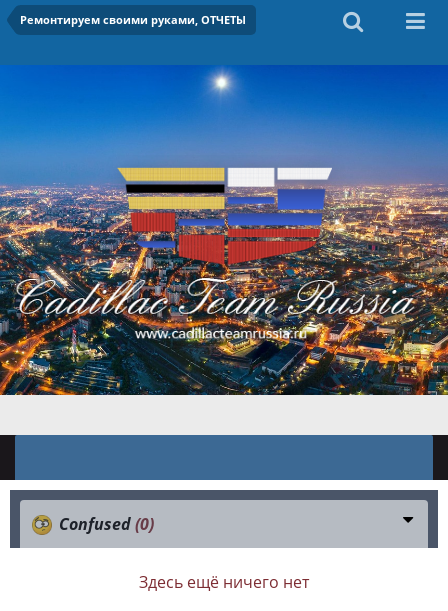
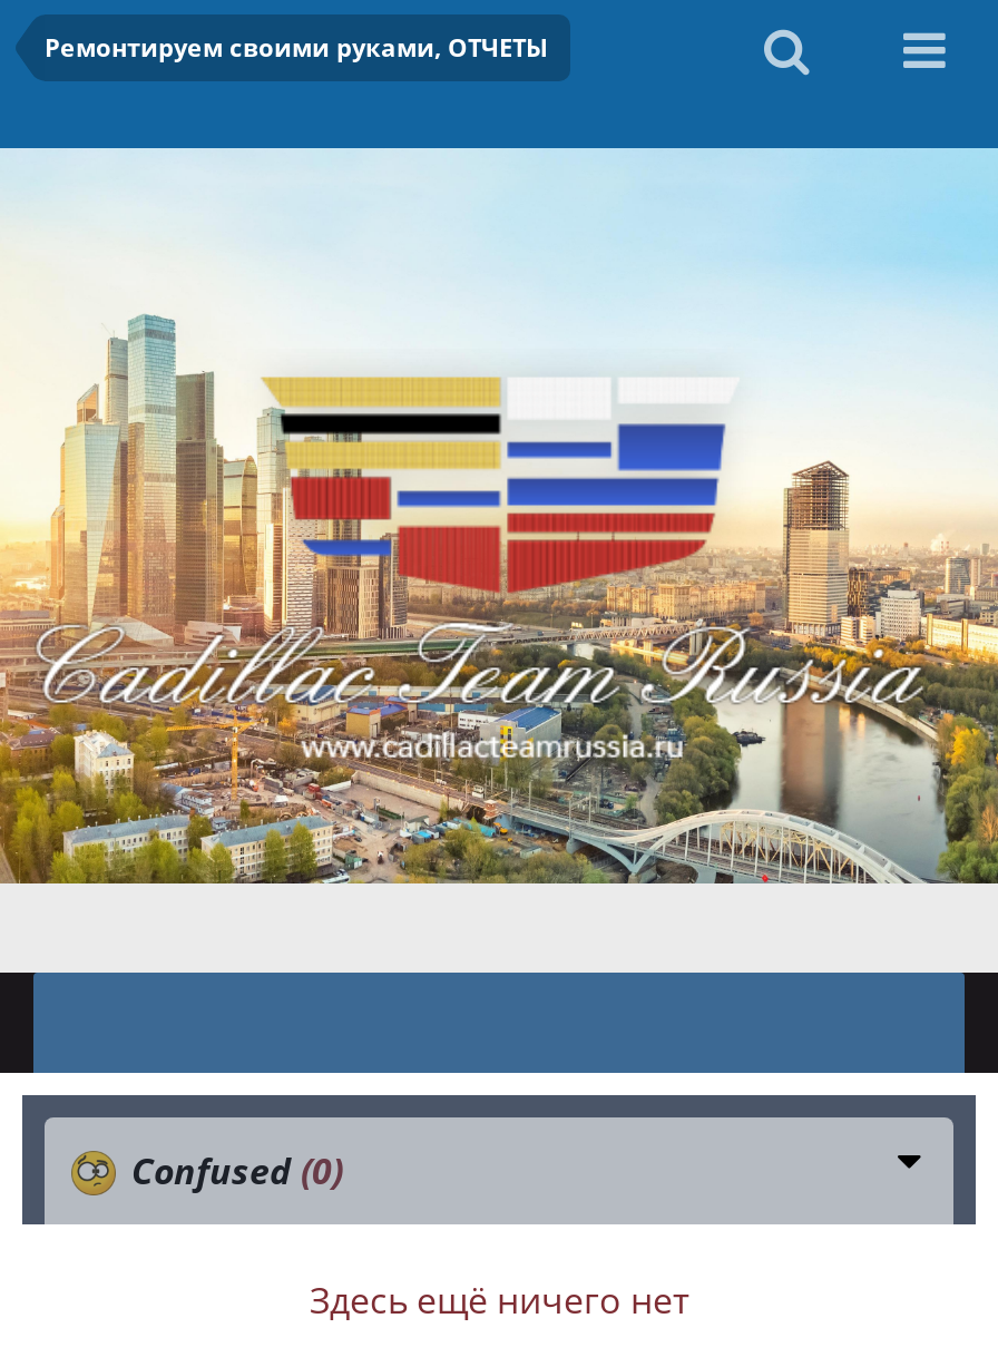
[3,65,445,396] [image] -> [7,146,991,886] [image]

